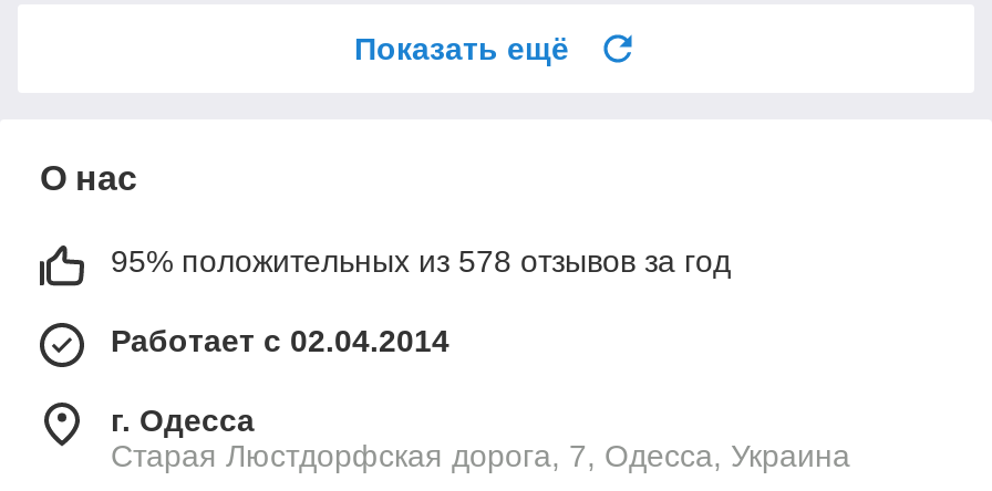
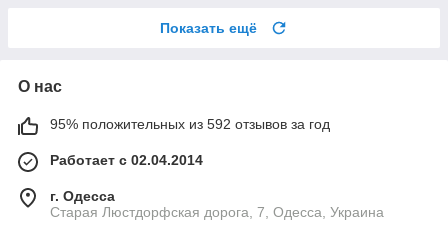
[111,243,731,278] 95% положительных из 578 отзывов за год -> [50,116,330,132] 95% положительных из 592 отзывов за год

